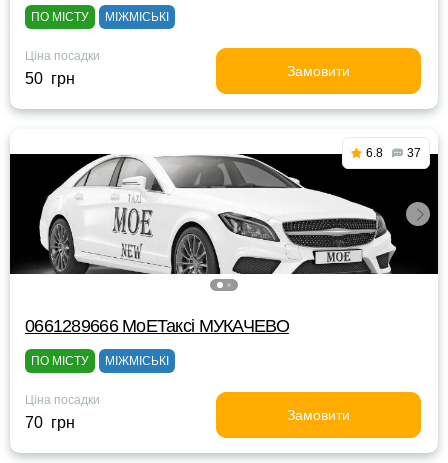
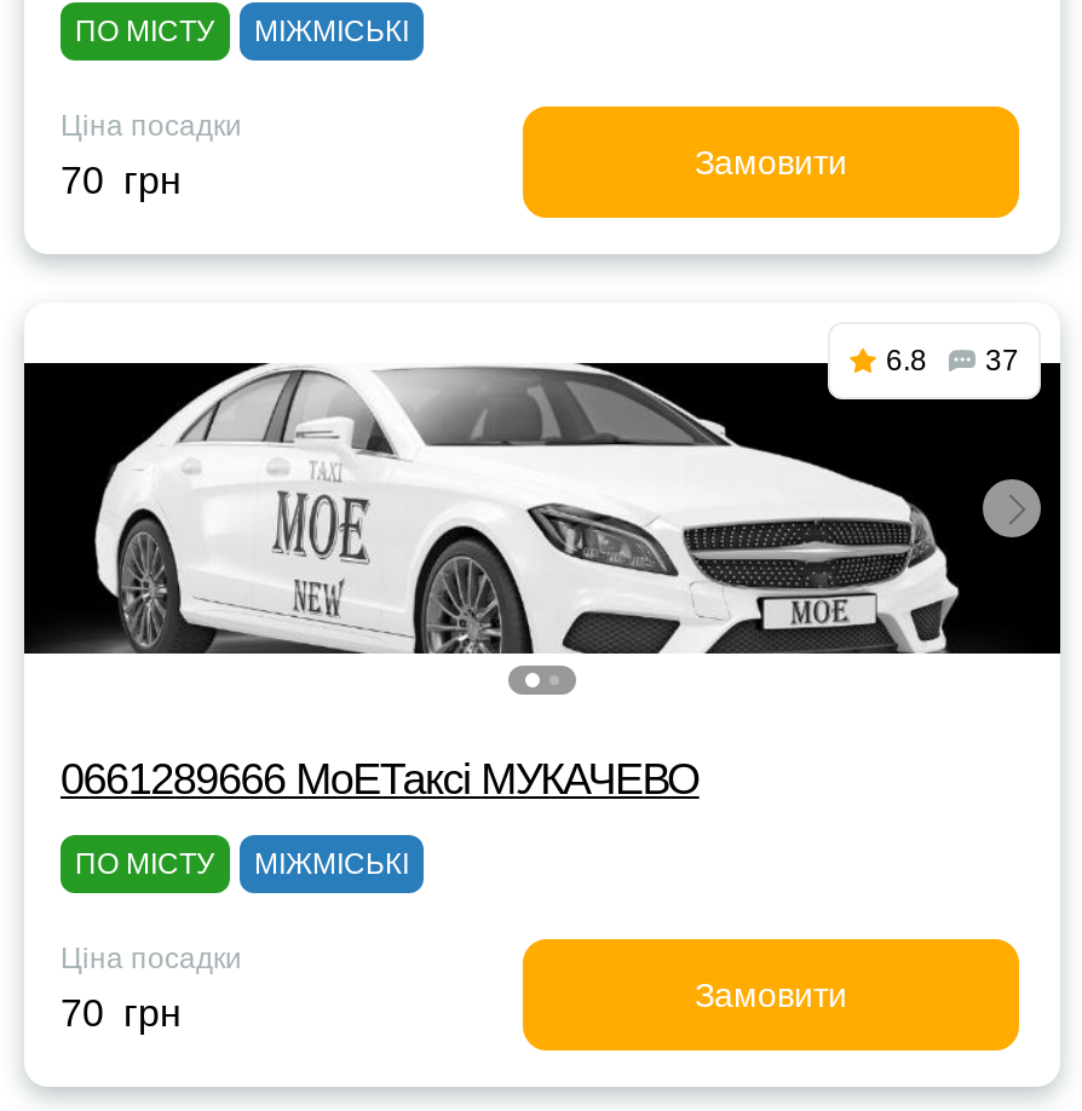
[25,70,75,87] 50 грн -> [61,160,182,201] 70 грн

